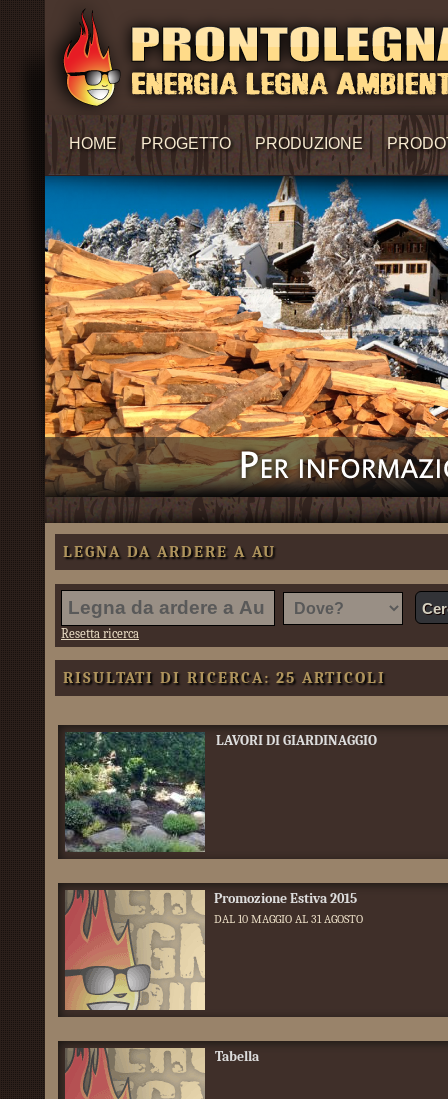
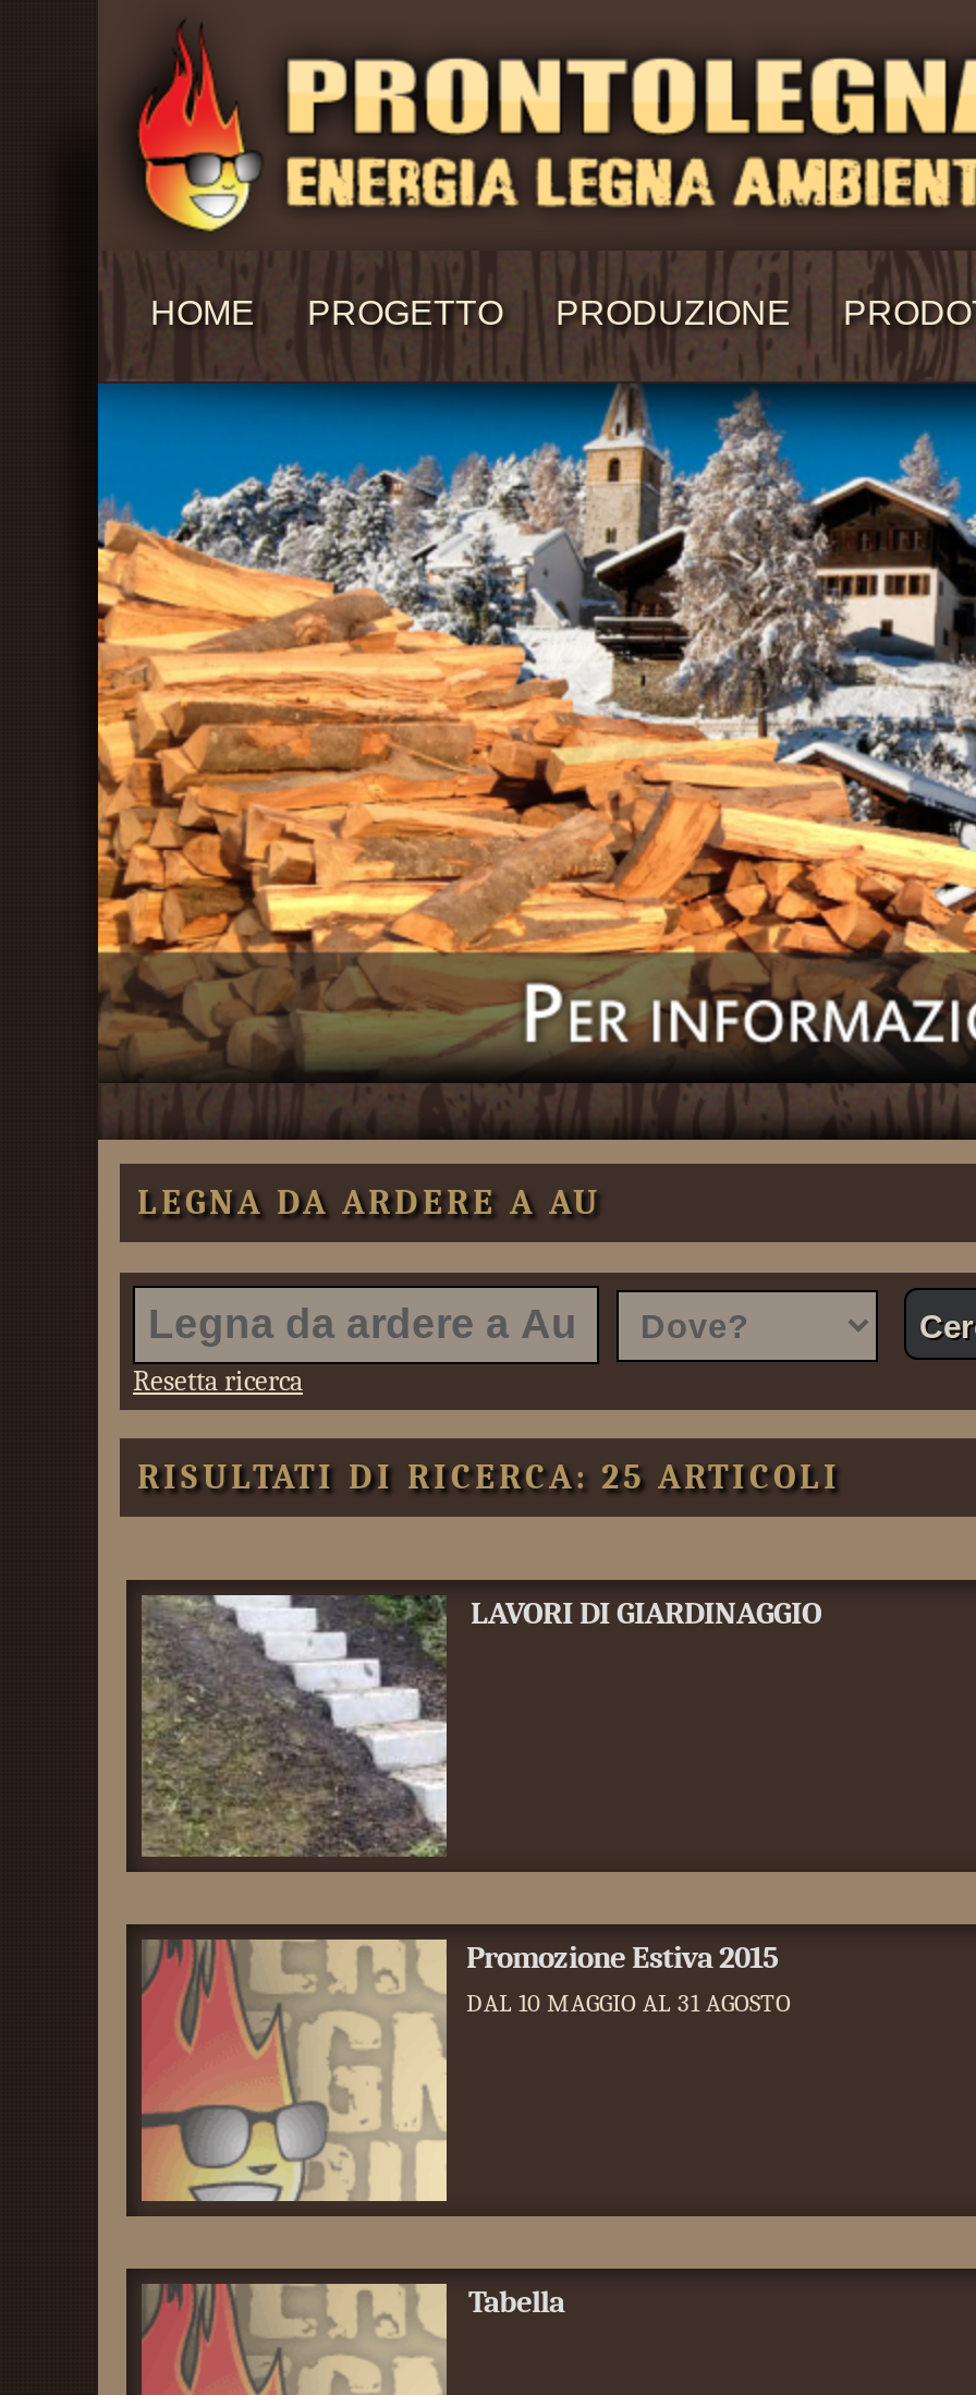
[65,732,205,851] [image] -> [142,1593,449,1857] [image]

